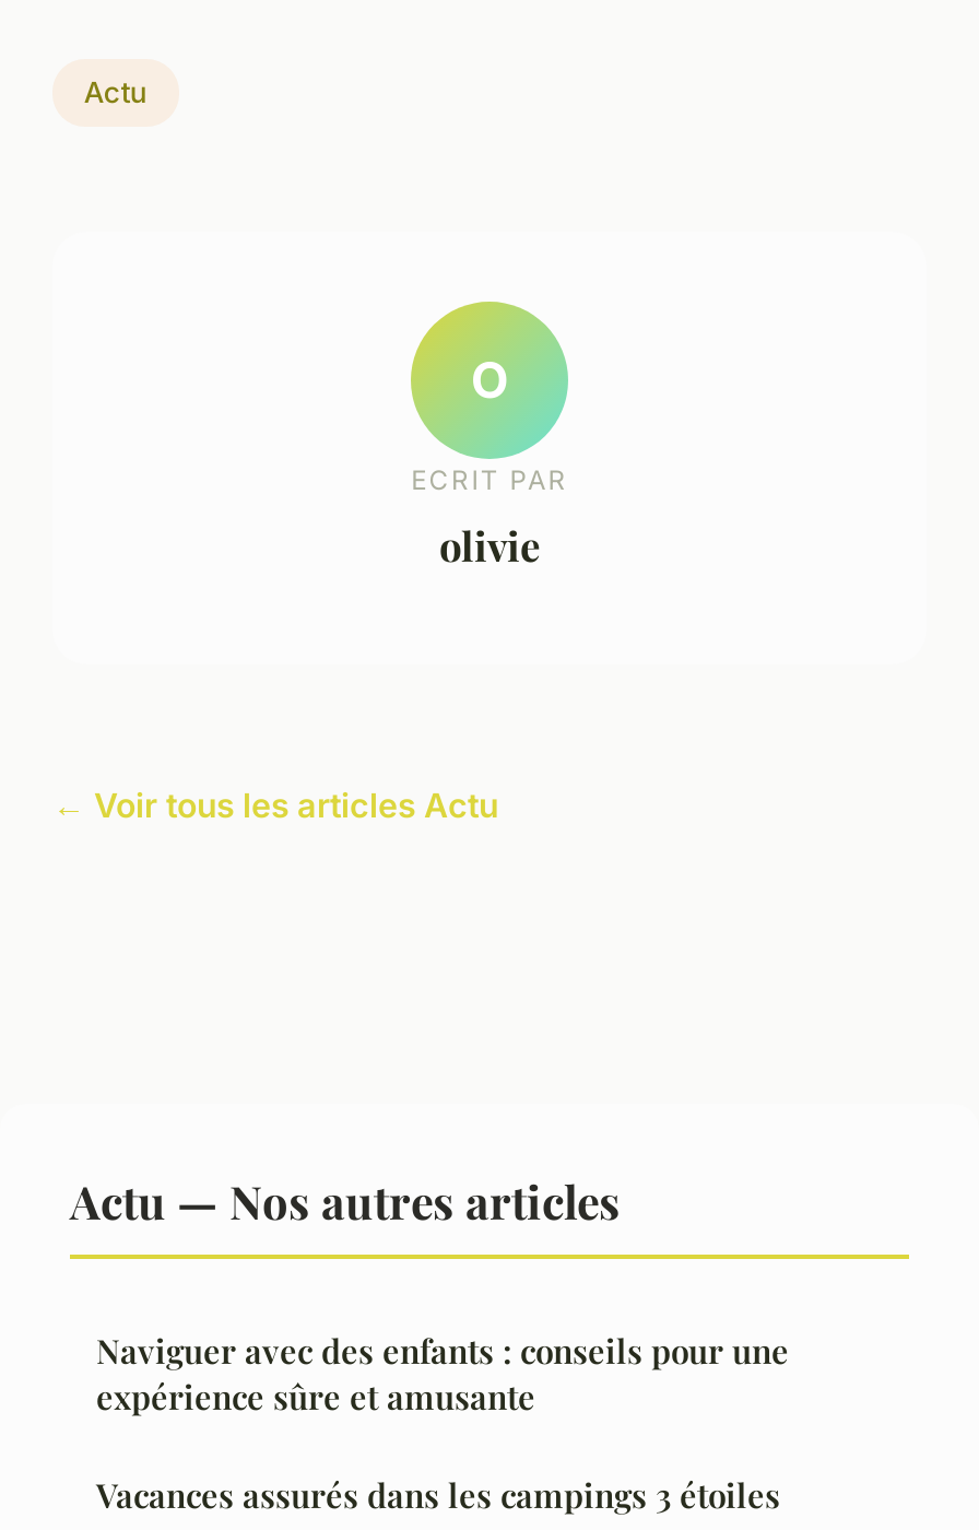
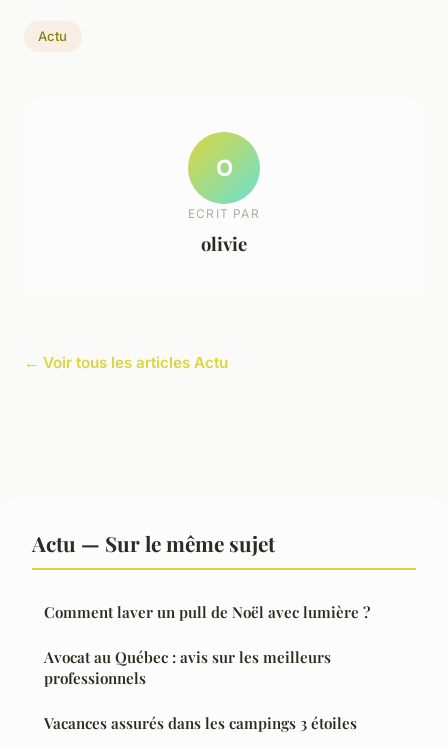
[70,1168,789,1417] Actu — Nos autres articles | Naviguer avec des enfants : conseils pour une | expérience sûre et amusante -> [32,528,370,687] Actu — Sur le même sujet | Comment laver un pull de Noël avec lumière ? | Avocat au Québec : avis sur les meilleurs | professionnels

